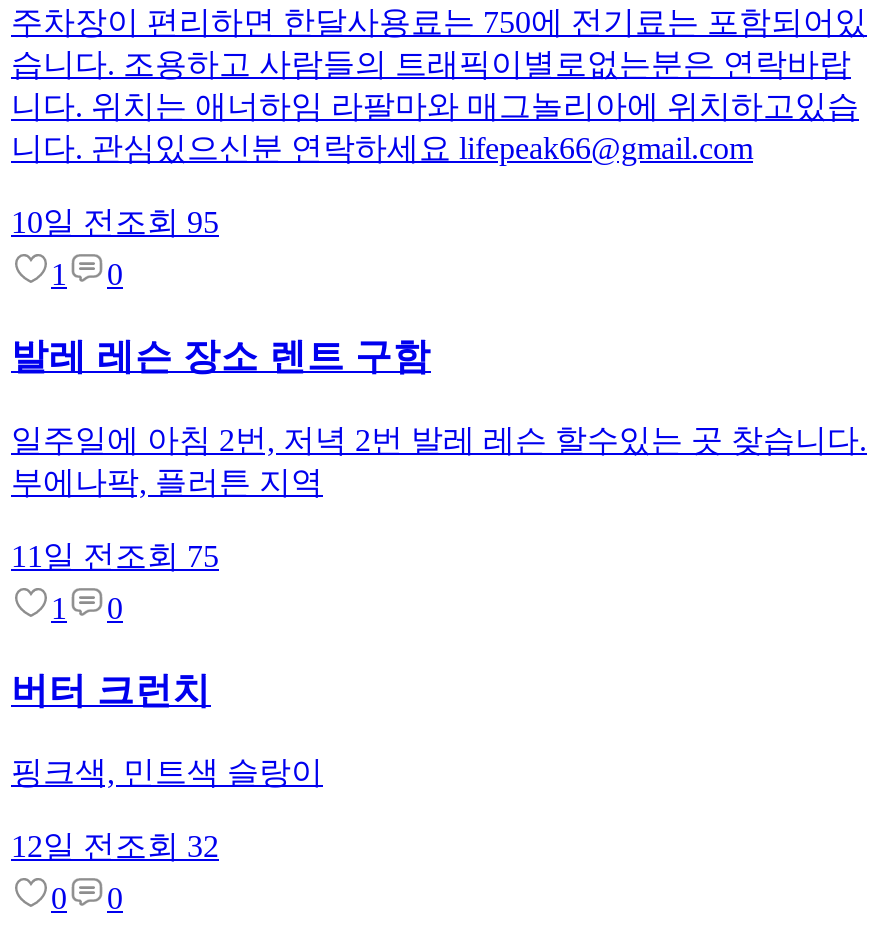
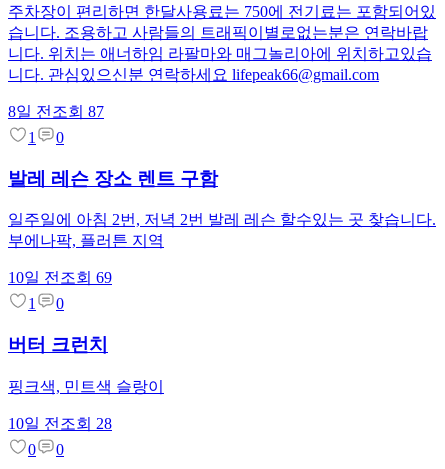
[11,206,219,240] 10일 전 조회 95 -> [8,103,104,120] 8일 전 조회 87
[11,539,219,573] 11일 전 조회 75 -> [8,269,112,286] 10일 전 조회 69
[11,830,219,864] 12일 전 조회 32 -> [8,415,112,432] 10일 전 조회 28

